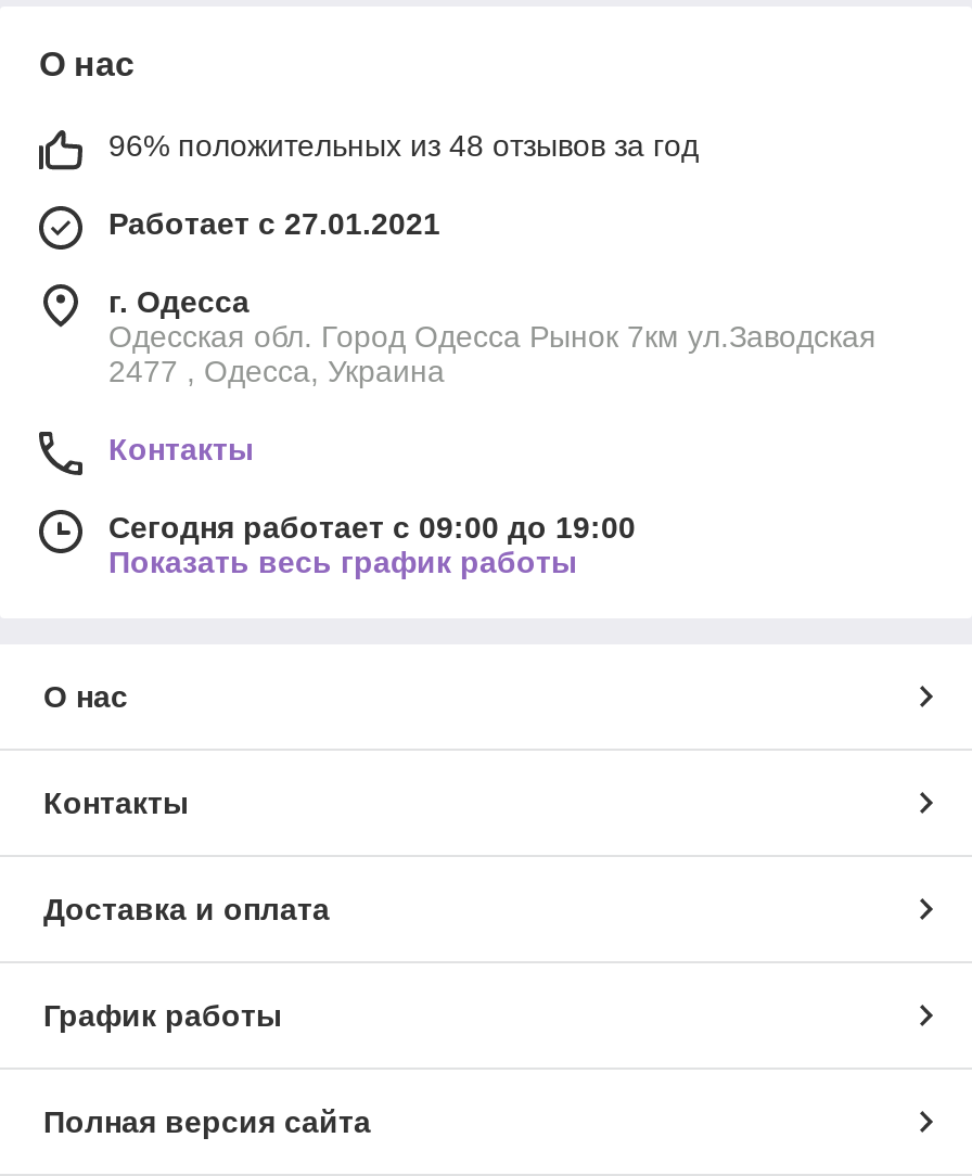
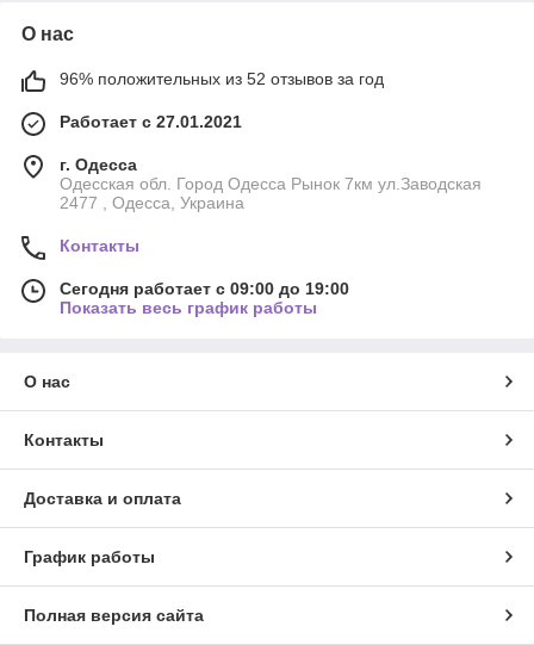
[108,128,699,162] 96% положительных из 48 отзывов за год -> [60,69,384,88] 96% положительных из 52 отзывов за год

